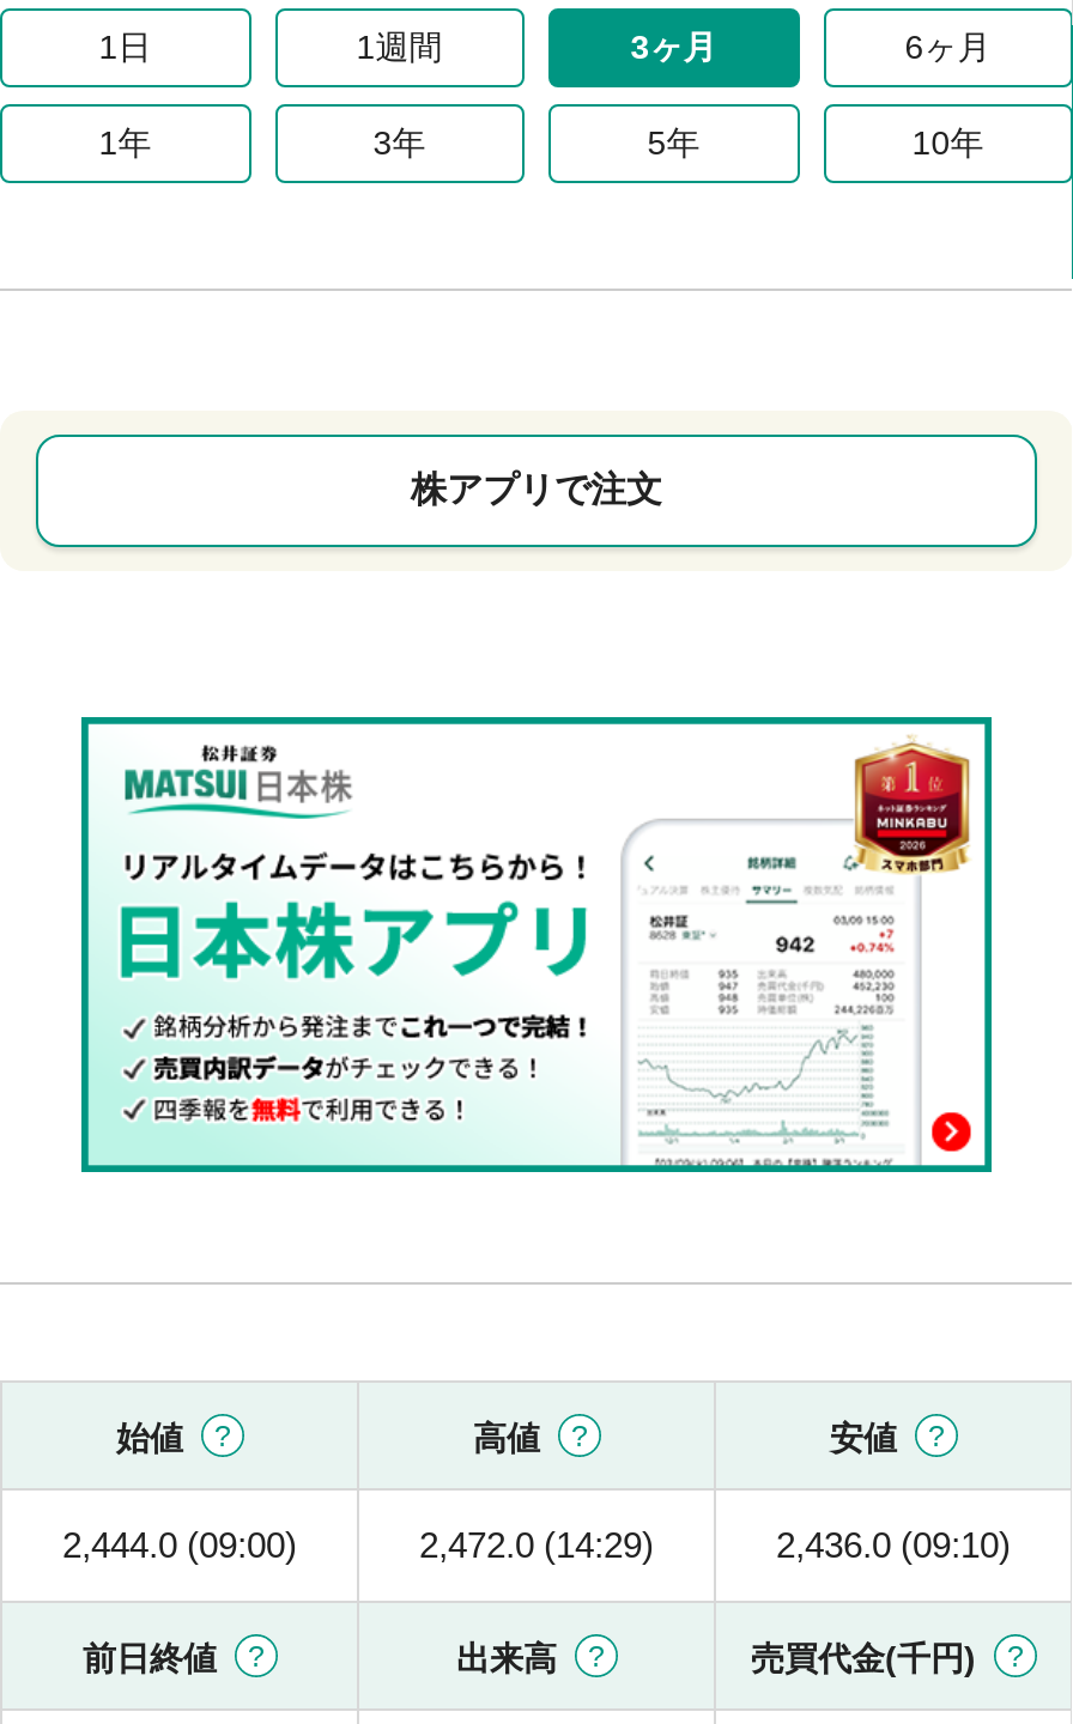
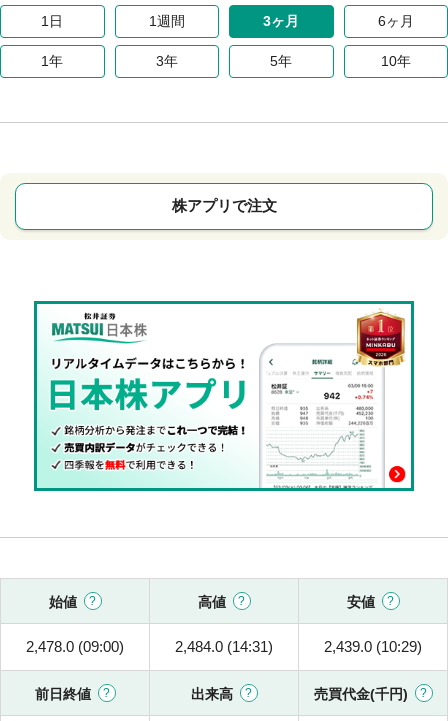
[62,1525,297,1566] 2,444.0 (09:00) -> [26,638,124,655] 2,478.0 (09:00)
[419,1525,654,1566] 2,472.0 (14:29) -> [175,638,273,655] 2,484.0 (14:31)
[776,1525,1011,1566] 2,436.0 (09:10) -> [324,638,422,655] 2,439.0 (10:29)

